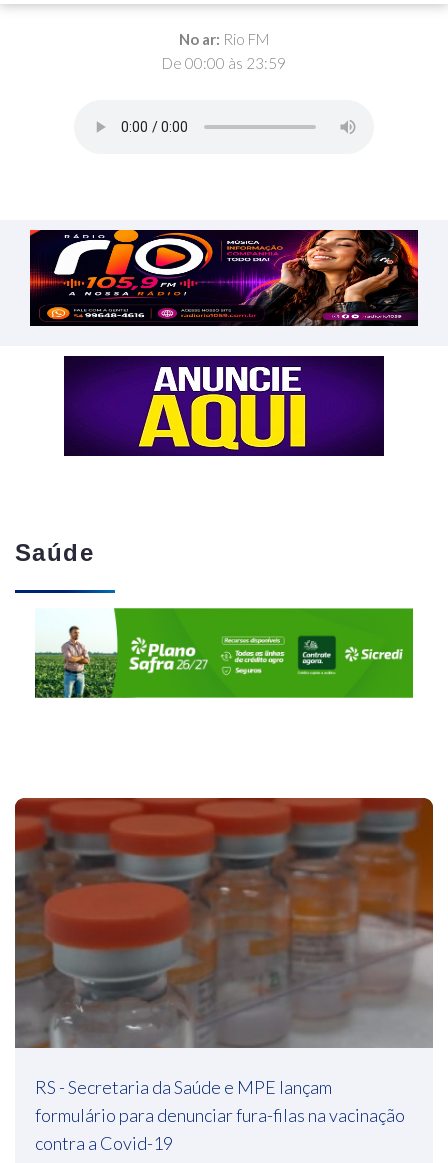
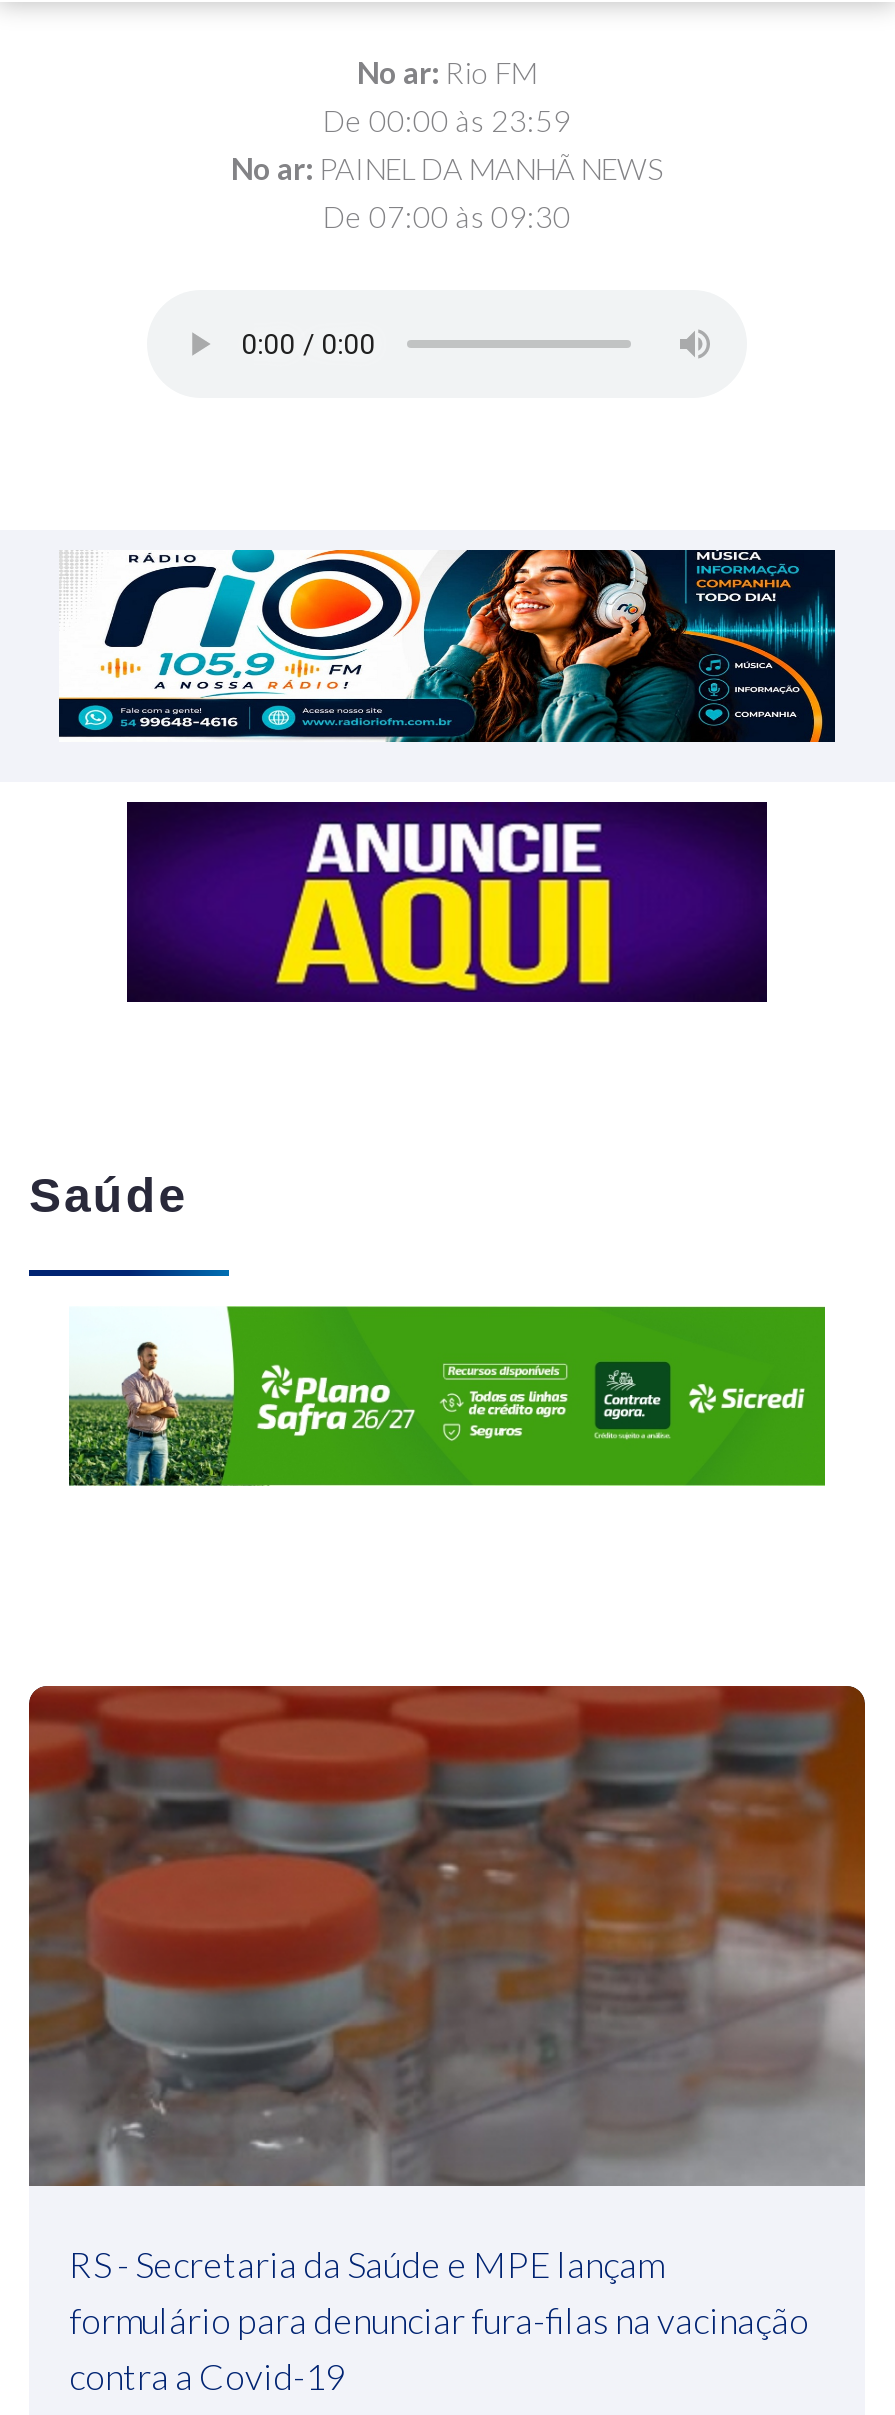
none -> [231,150,663,234] No ar: PAINEL DA MANHÃ NEWS | De 07:00 às 09:30
[29,229,419,327] [image] -> [57,548,837,744] [image]

